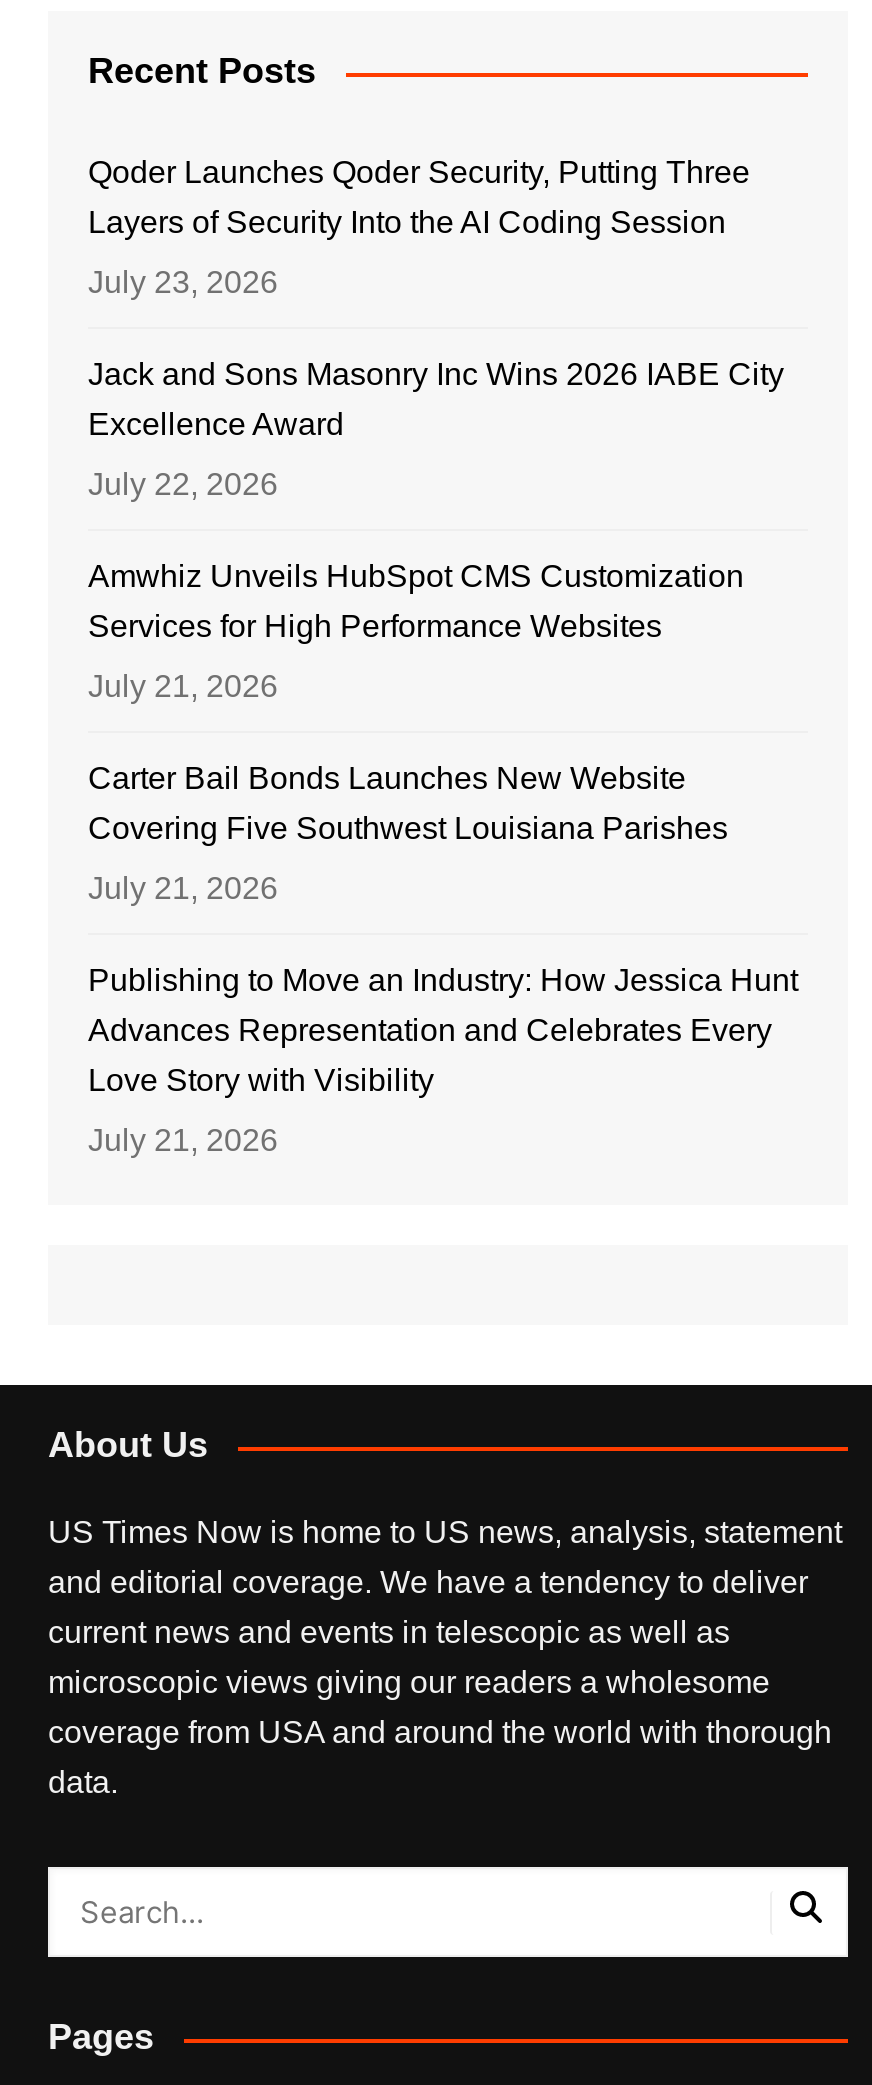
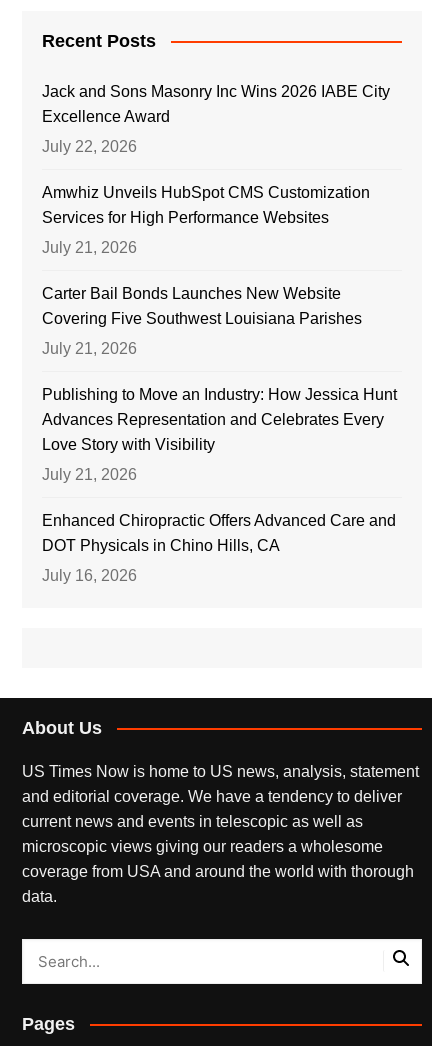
[88,156,750,300] Qoder Launches Qoder Security, Putting Three | Layers of Security Into the AI Coding Session | July 23, 2026 -> none
moved [88,358,798,1158] -> [42,83,397,483]: Jack and Sons Masonry Inc Wins 2026 IABE City | Excellence Award | July 22, 2026 | ... | Love Story with Visibility | July 21, 2026
none -> [42,512,396,584] Enhanced Chiropractic Offers Advanced Care and | DOT Physicals in Chino Hills, CA | July 16, 2026

